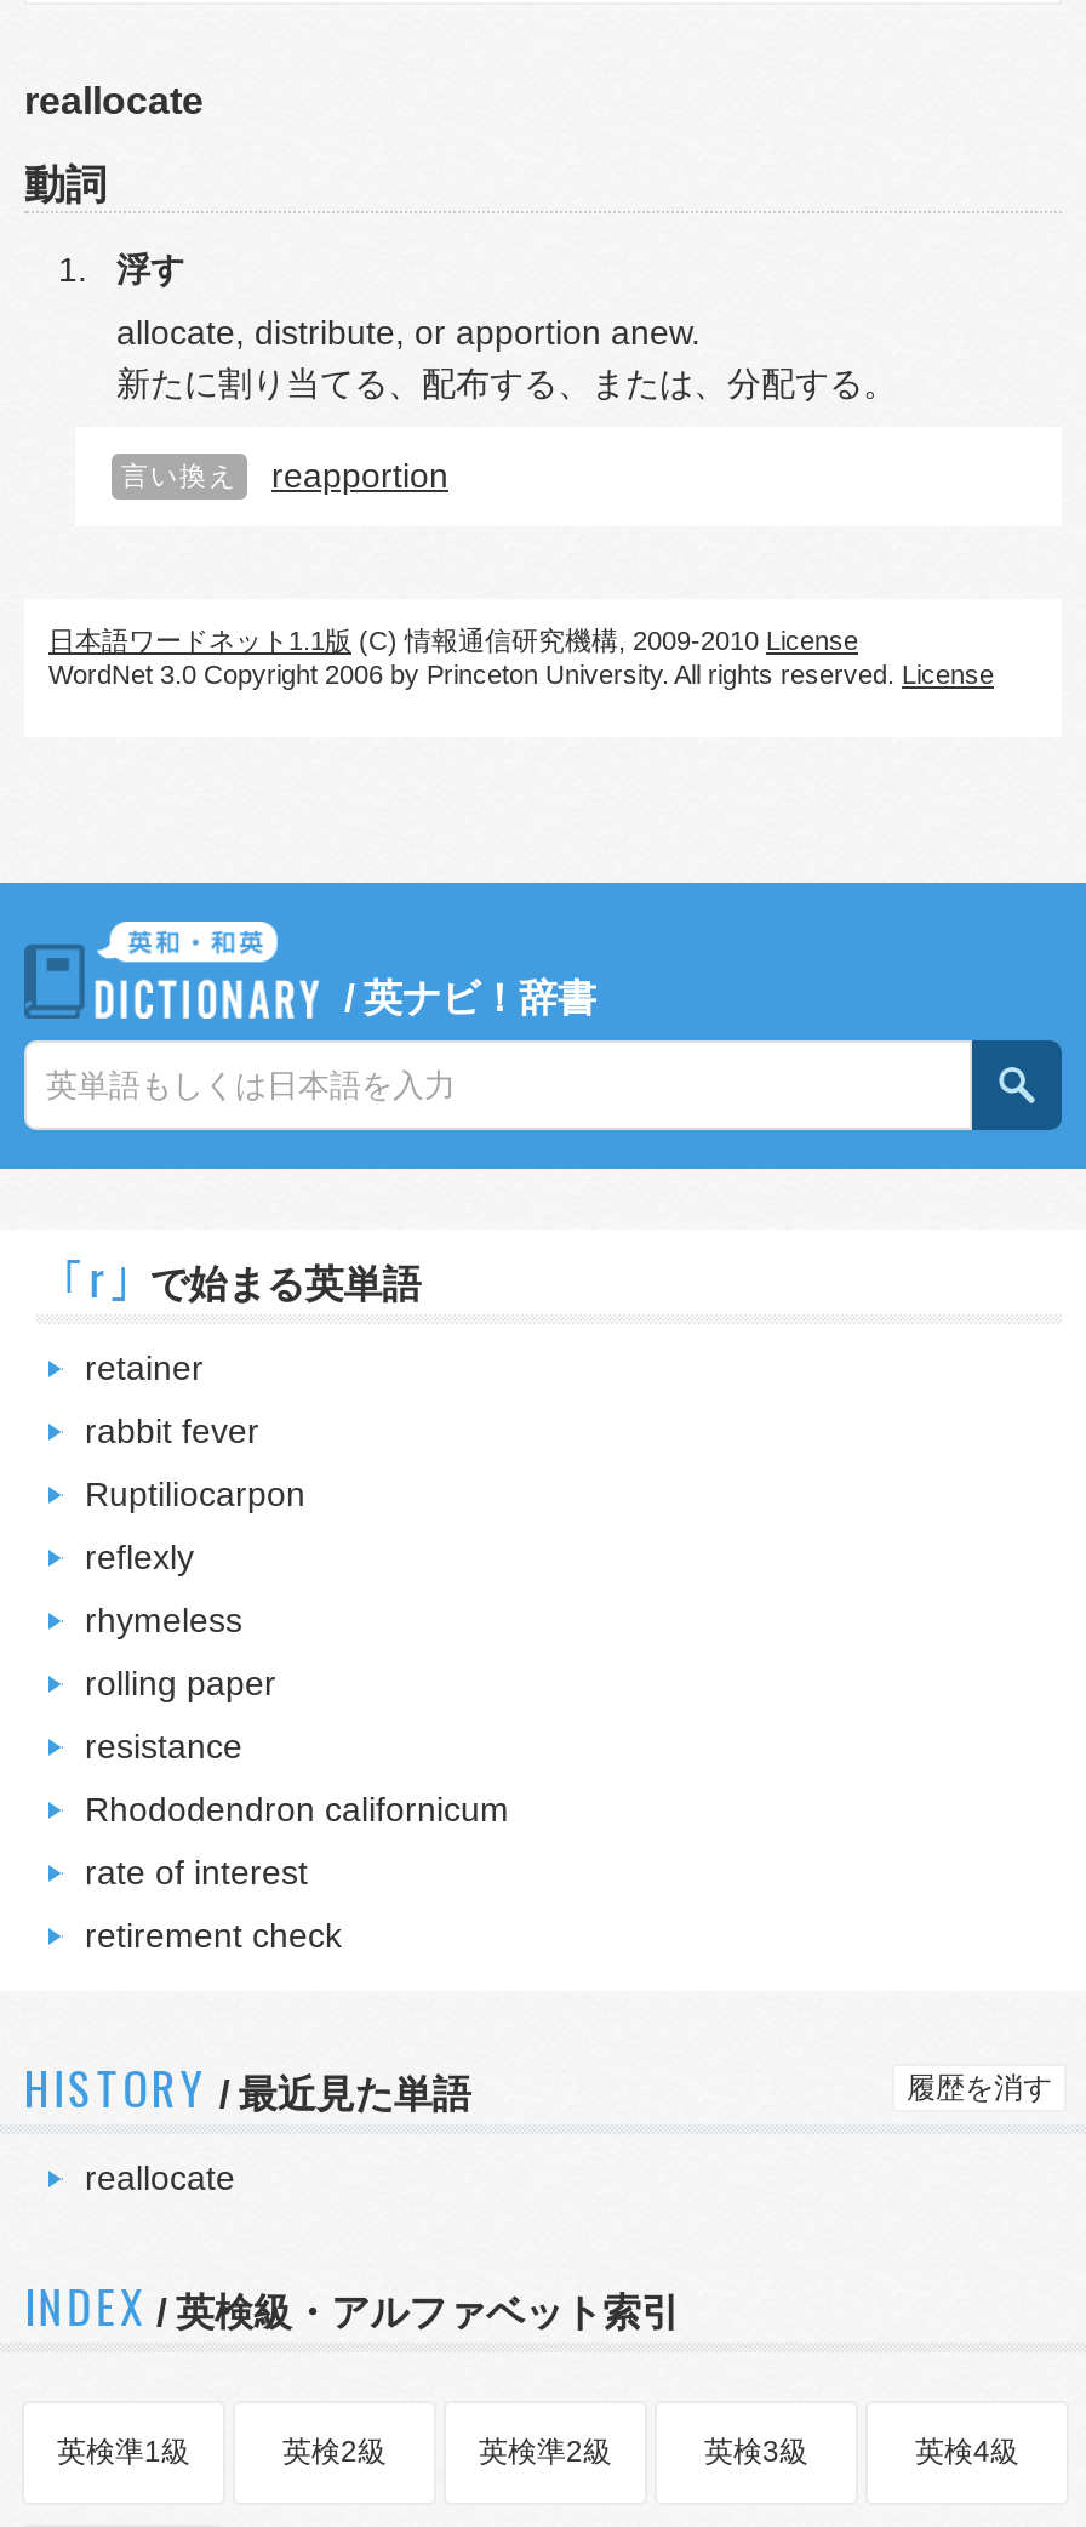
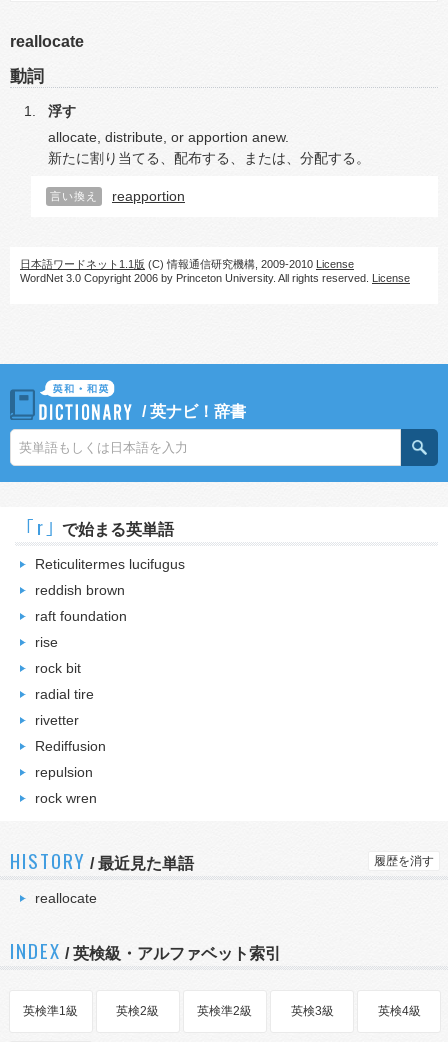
[85,1348,204,1387] retainer -> [35,556,185,572] Reticulitermes lucifugus
[85,1411,259,1450] rabbit fever -> [35,582,125,598] reddish brown
[85,1474,305,1513] Ruptiliocarpon -> [35,608,127,624] raft foundation
[85,1538,194,1576] reflexly -> [35,634,58,650] rise
[85,1601,242,1639] rhymeless -> [35,660,81,676] rock bit
[85,1664,276,1702] rolling paper -> [35,686,94,702] radial tire
[85,1727,242,1766] resistance -> [35,712,79,728] rivetter
[85,1790,509,1829] Rhododendron californicum -> [35,738,106,754] Rediffusion
[85,1853,308,1892] rate of interest -> [35,764,93,780] repulsion
[85,1916,342,1955] retirement check -> [35,790,97,806] rock wren

